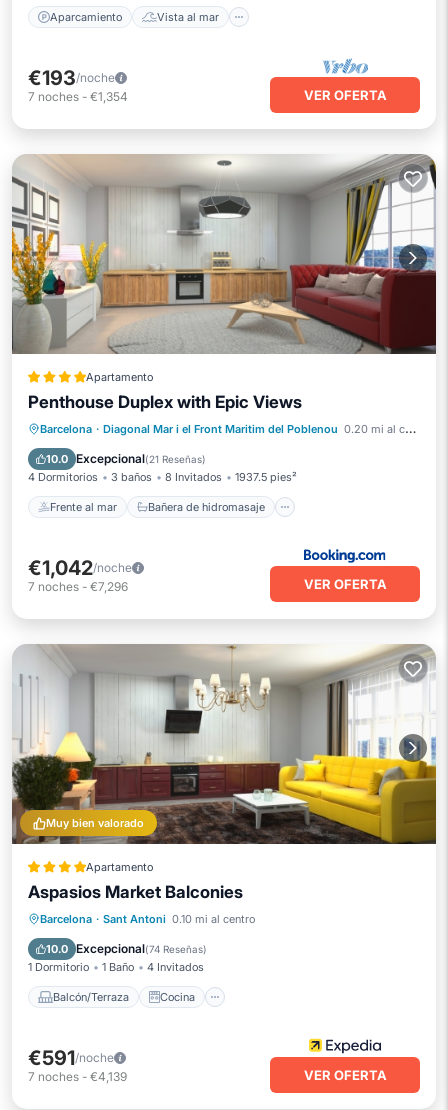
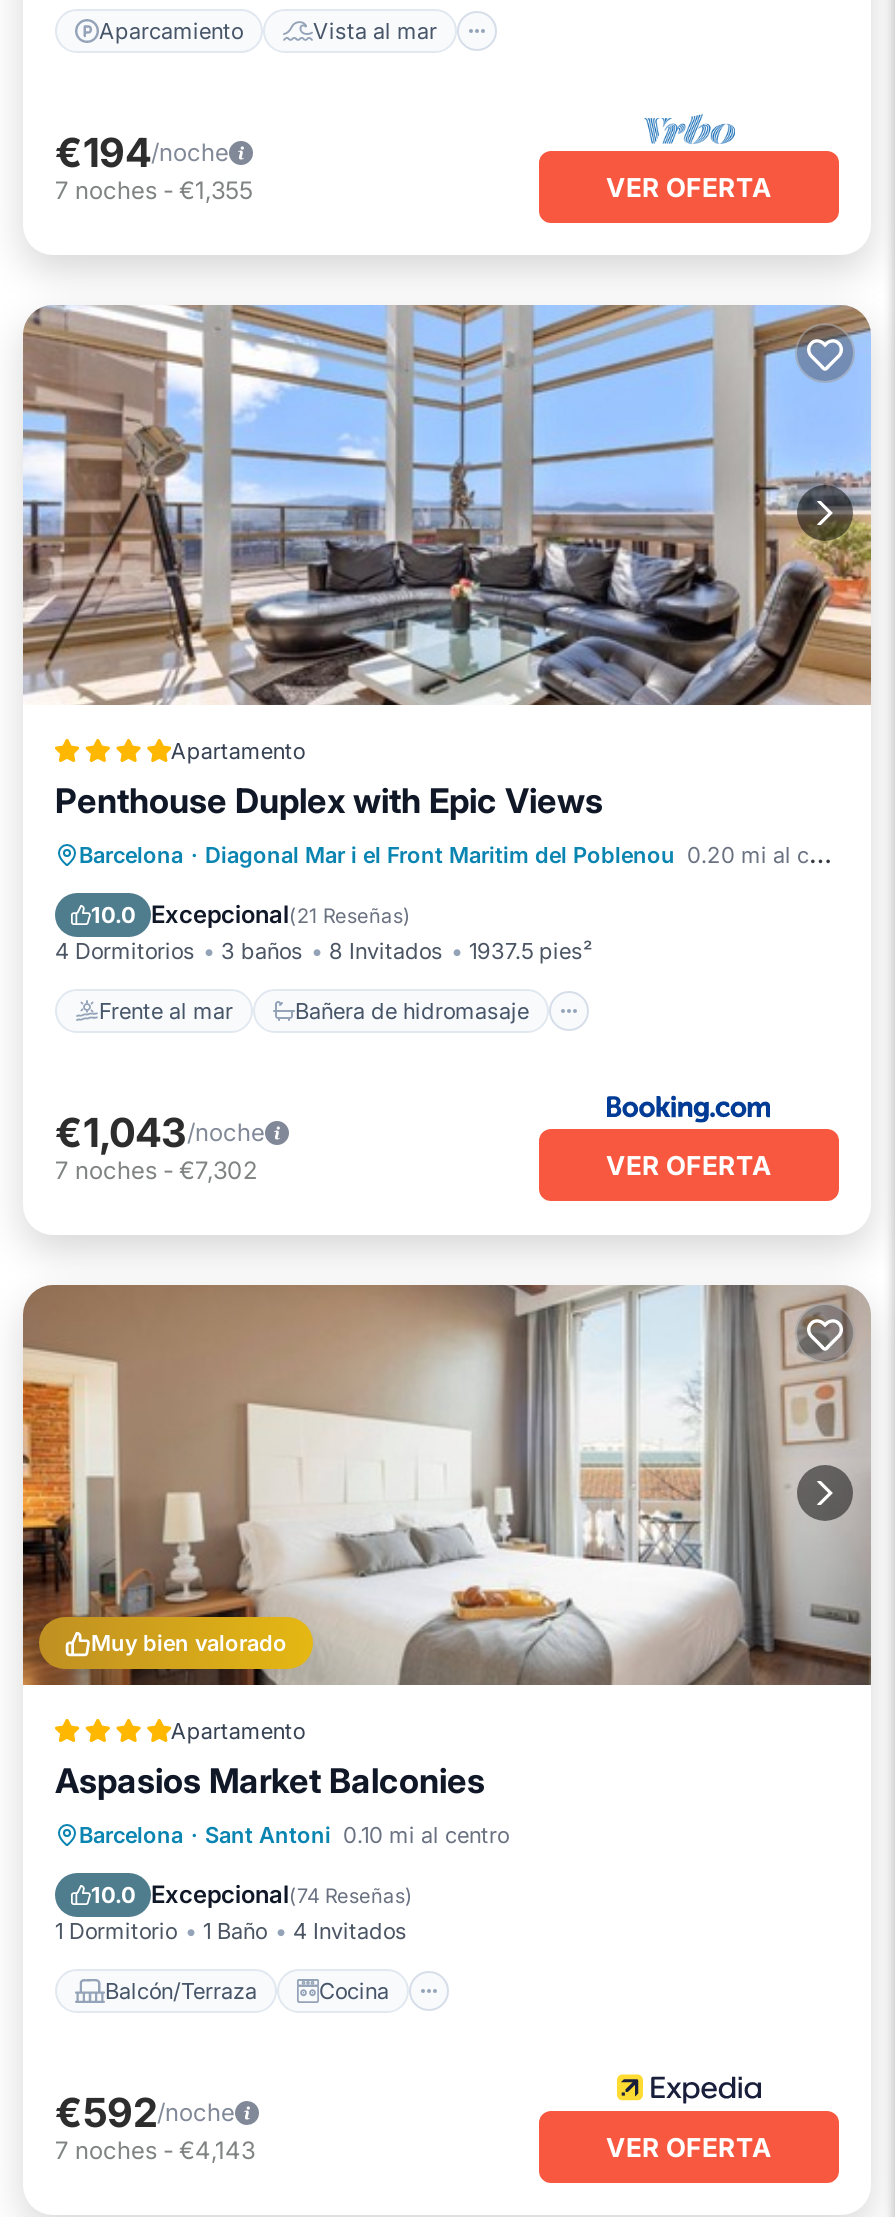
[28,66,115,90] €193/noche -> [55,129,229,177] €194/noche
[28,89,128,104] 7 noches - €1,354 -> [55,175,253,205] 7 noches - €1,355
[11,153,437,355] [image] -> [21,303,873,707] [image]
[28,556,132,580] €1,042/noche -> [55,1109,265,1157] €1,043/noche
[28,579,128,594] 7 noches - €7,296 -> [55,1155,257,1185] 7 noches - €7,302
[11,644,436,845] [image] -> [21,1283,871,1687] [image]
[28,1046,114,1070] €591/noche -> [55,2089,235,2137] €592/noche
[28,1069,127,1084] 7 noches - €4,139 -> [55,2135,255,2165] 7 noches - €4,143

